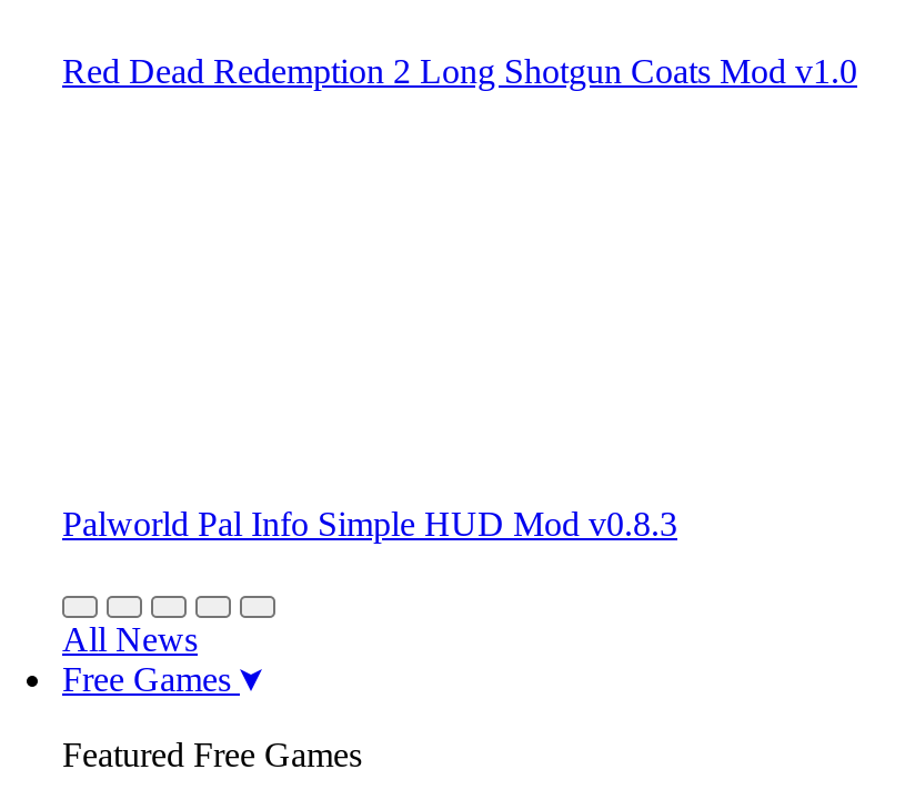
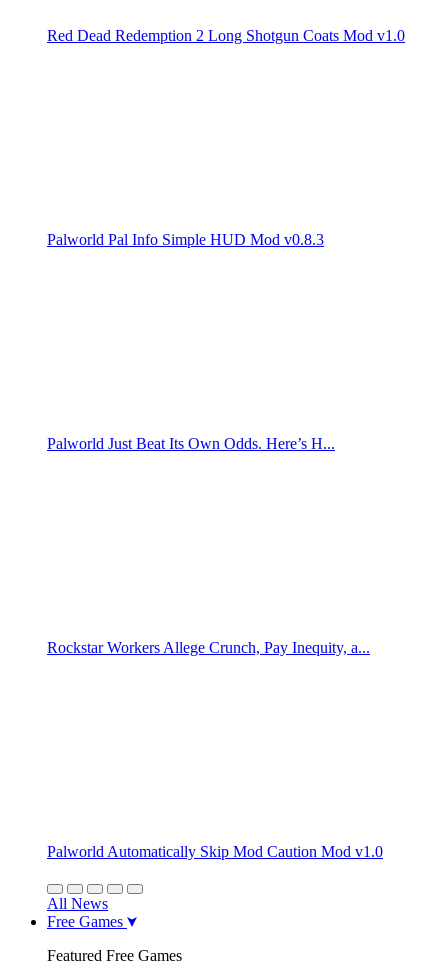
none -> [47,435,335,452] Palworld Just Beat Its Own Odds. Here’s H...
none -> [47,639,370,656] Rockstar Workers Allege Crunch, Pay Inequity, a...
none -> [47,843,383,860] Palworld Automatically Skip Mod Caution Mod v1.0

